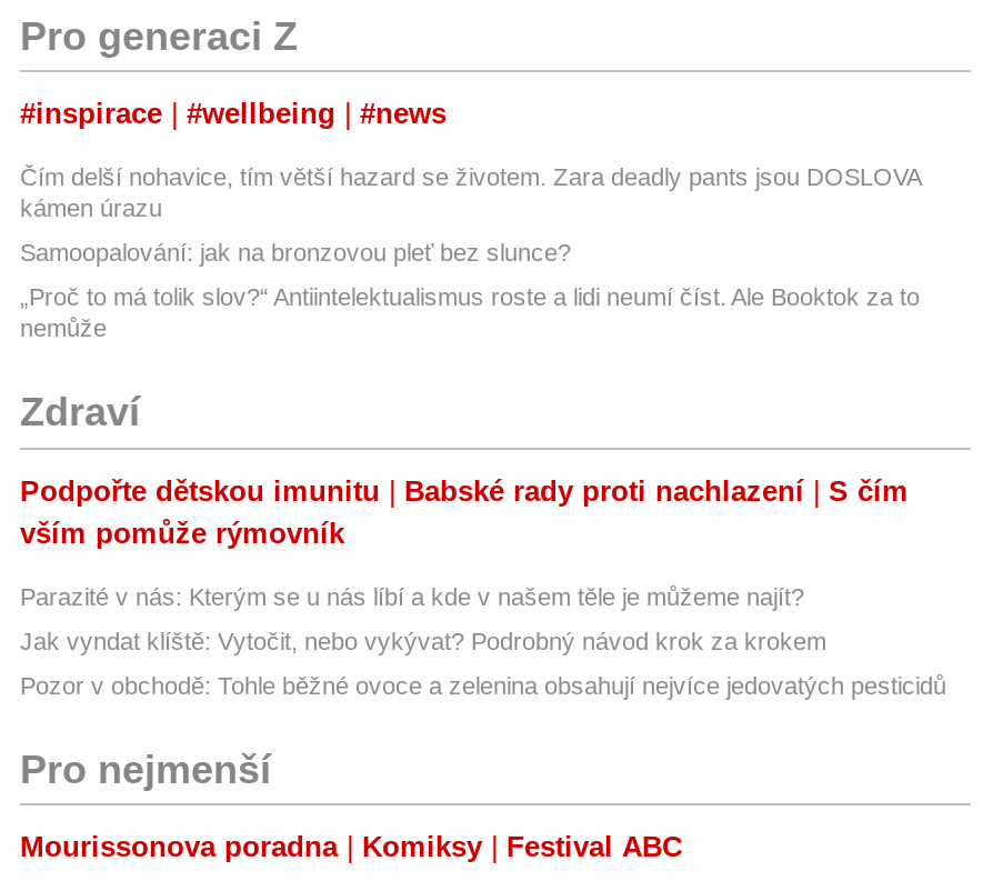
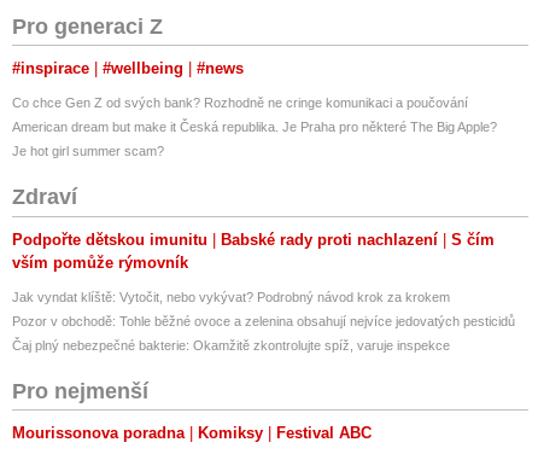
[20,164,920,222] Čím delší nohavice, tím větší hazard se životem. Zara deadly pants jsou DOSLOVA | kámen úrazu -> [12,96,468,110] Co chce Gen Z od svých bank? Rozhodně ne cringe komunikaci a poučování
[20,240,571,266] Samoopalování: jak na bronzovou pleť bez slunce? -> [12,120,497,134] American dream but make it Česká republika. Je Praha pro některé The Big Apple?
[20,284,920,342] „Proč to má tolik slov?“ Antiintelektualismus roste a lidi neumí číst. Ale Booktok za to | nemůže -> [12,144,164,159] Je hot girl summer scam?
[20,583,804,609] Parazité v nás: Kterým se u nás líbí a kde v našem těle je můžeme najít? -> none
moved [20,627,946,698] -> [12,290,515,328]: Jak vyndat klíště: Vytočit, nebo vykývat? Podrobný návod krok za krokem | Pozor v obchodě: Tohle běžné ovoce a zelenina obsahují nejvíce jedovatých pesticidů
none -> [12,338,450,352] Čaj plný nebezpečné bakterie: Okamžitě zkontrolujte spíž, varuje inspekce

